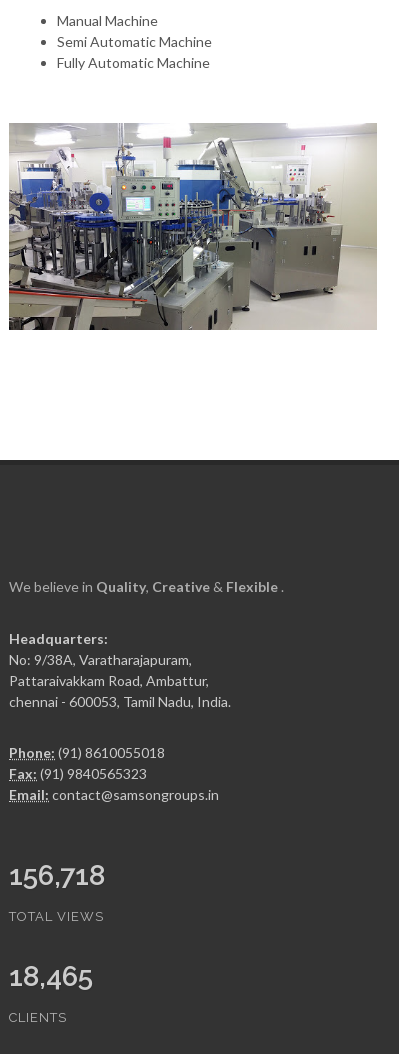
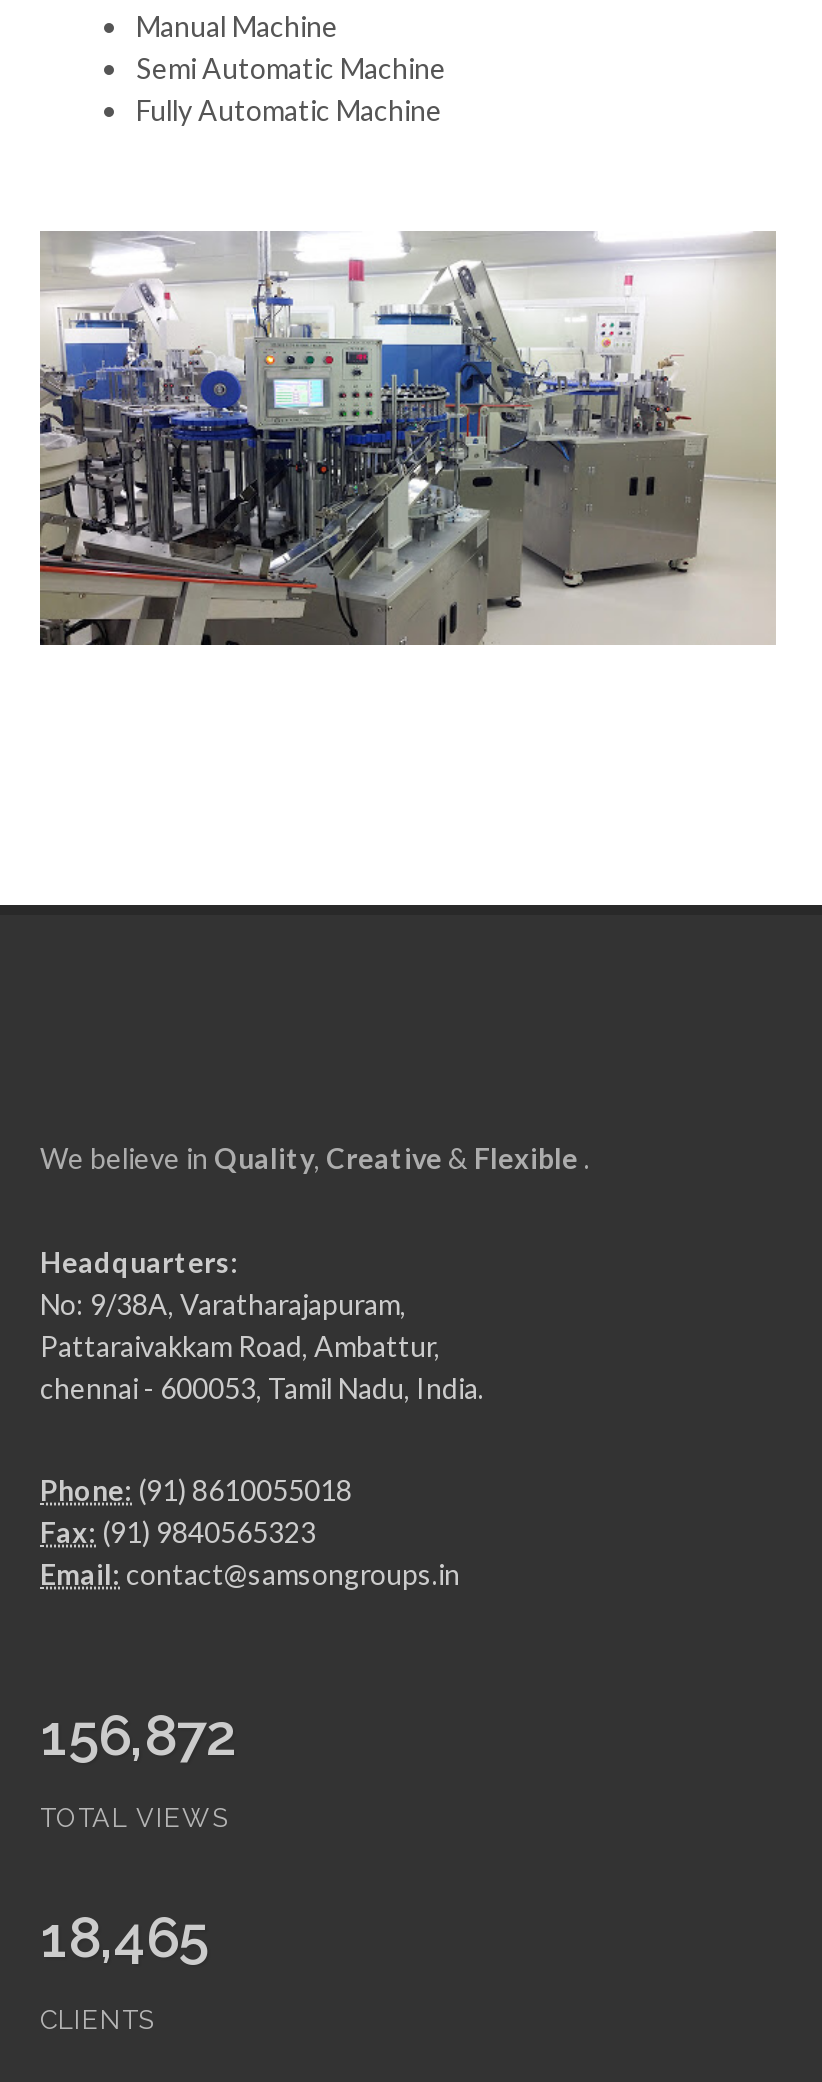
[9,859,105,892] 156,718 -> [40,1703,236,1769] 156,872

